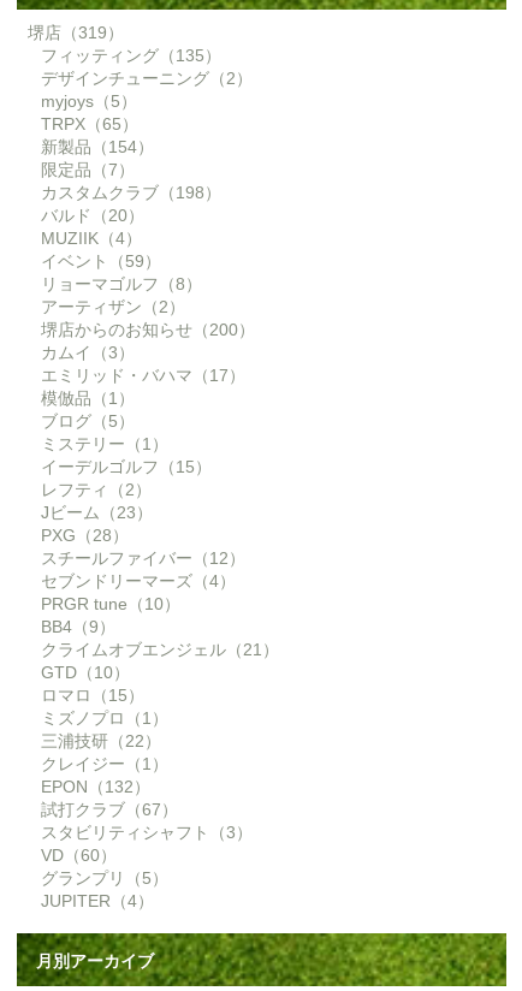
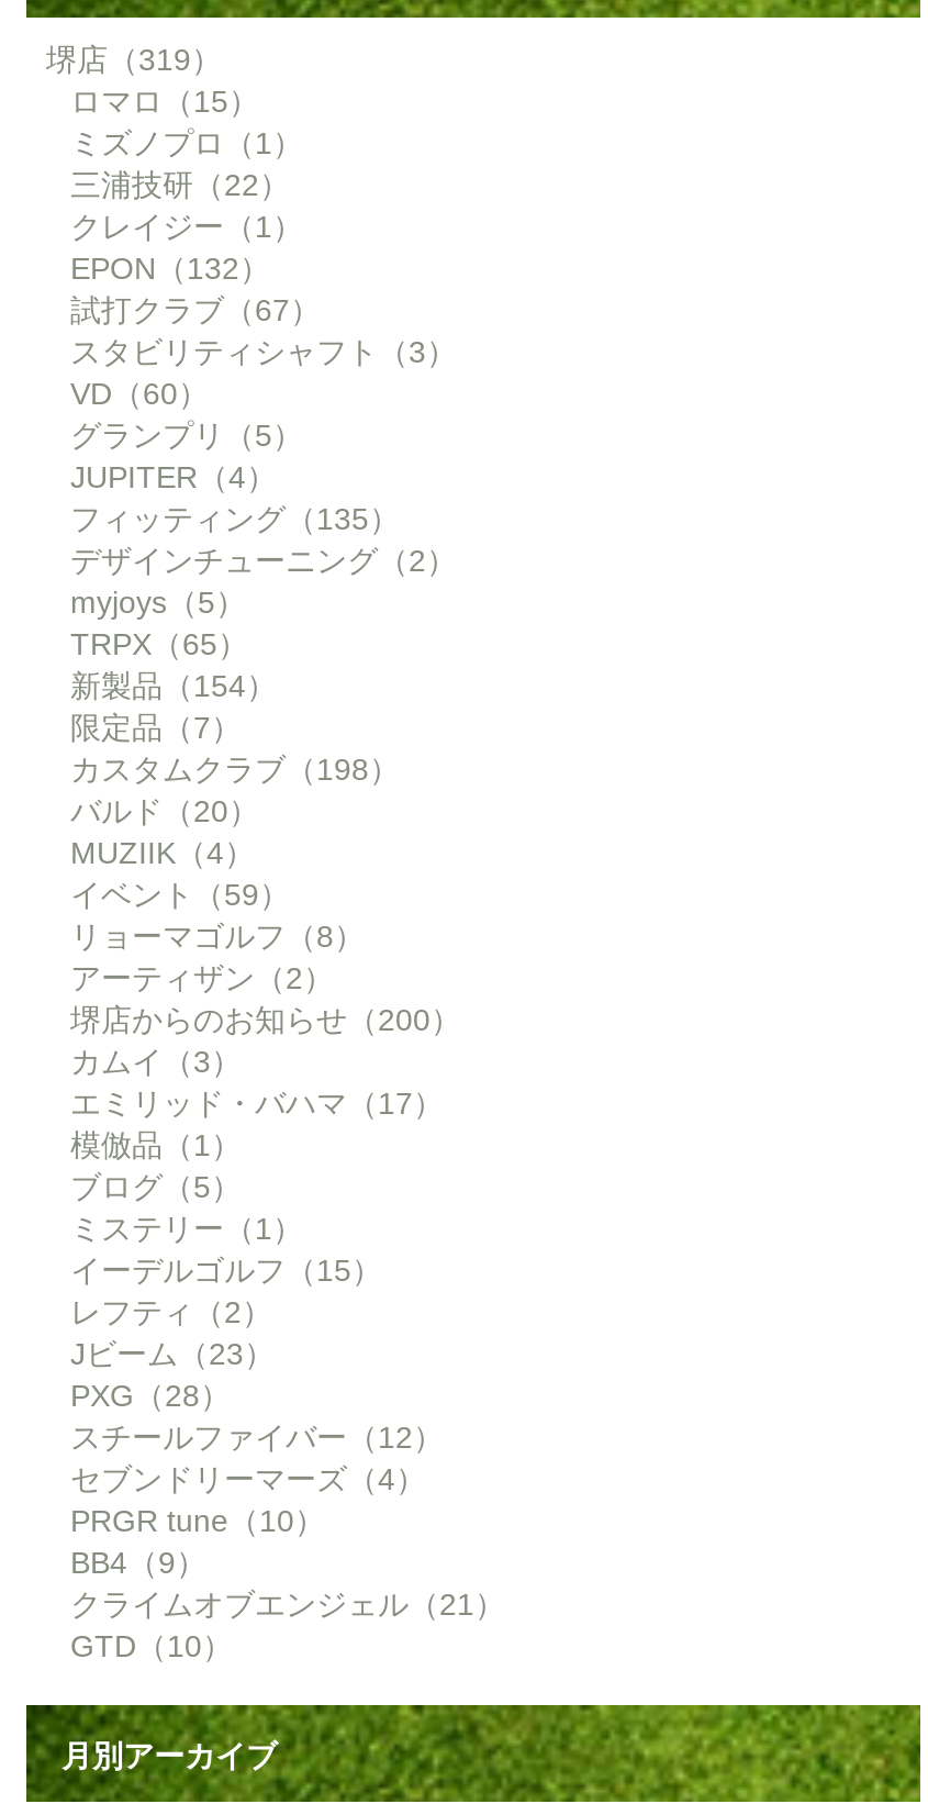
moved [41,46,279,682] -> [70,501,505,1664]: フィッティング（135） | デザインチューニング（2） | myjoys（5） | ... | クライムオブエンジェル（21） | GTD（10）
moved [41,686,253,911] -> [70,84,457,495]: ロマロ（15） | ミズノプロ（1） | 三浦技研（22） | ... | グランプリ（5） | JUPITER（4）

